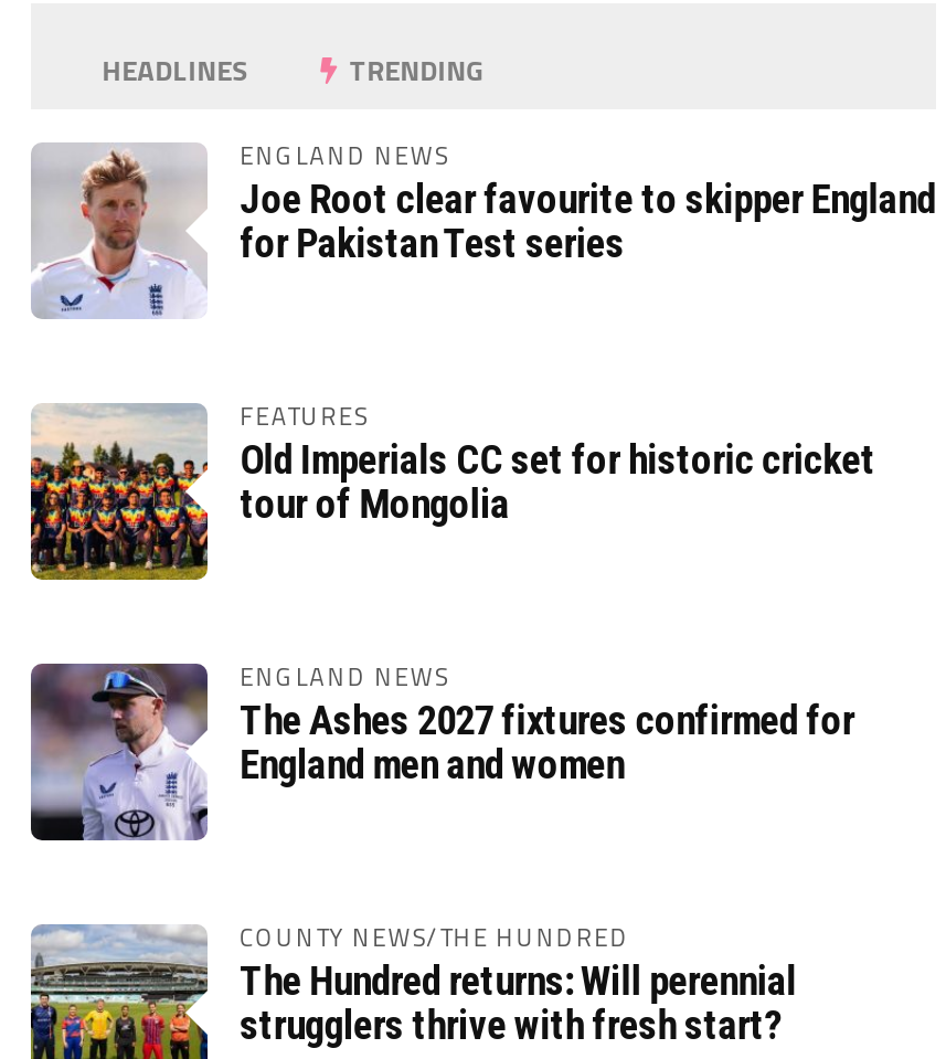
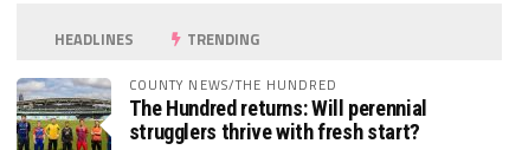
[31,137,936,319] [image] | ENGLAND NEWS | Joe Root clear favourite to skipper England | for Pakistan Test series -> none
[29,398,876,582] [image] | FEATURES | Old Imperials CC set for historic cricket | tour of Mongolia -> none
[29,658,854,843] [image] | ENGLAND NEWS | The Ashes 2027 fixtures confirmed for | England men and women -> none

